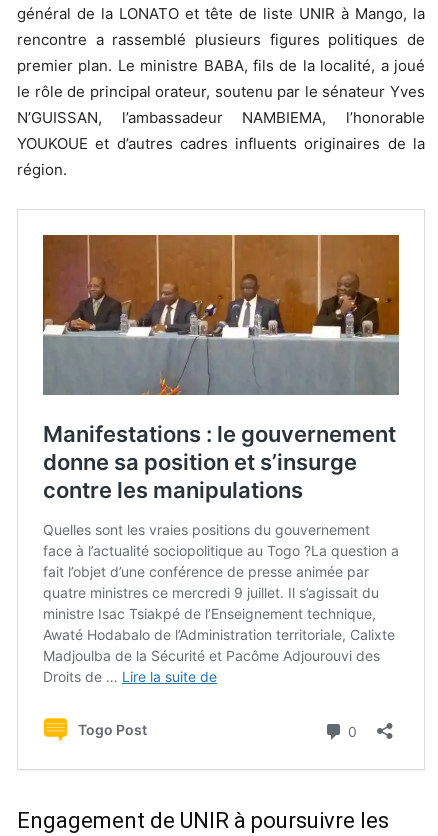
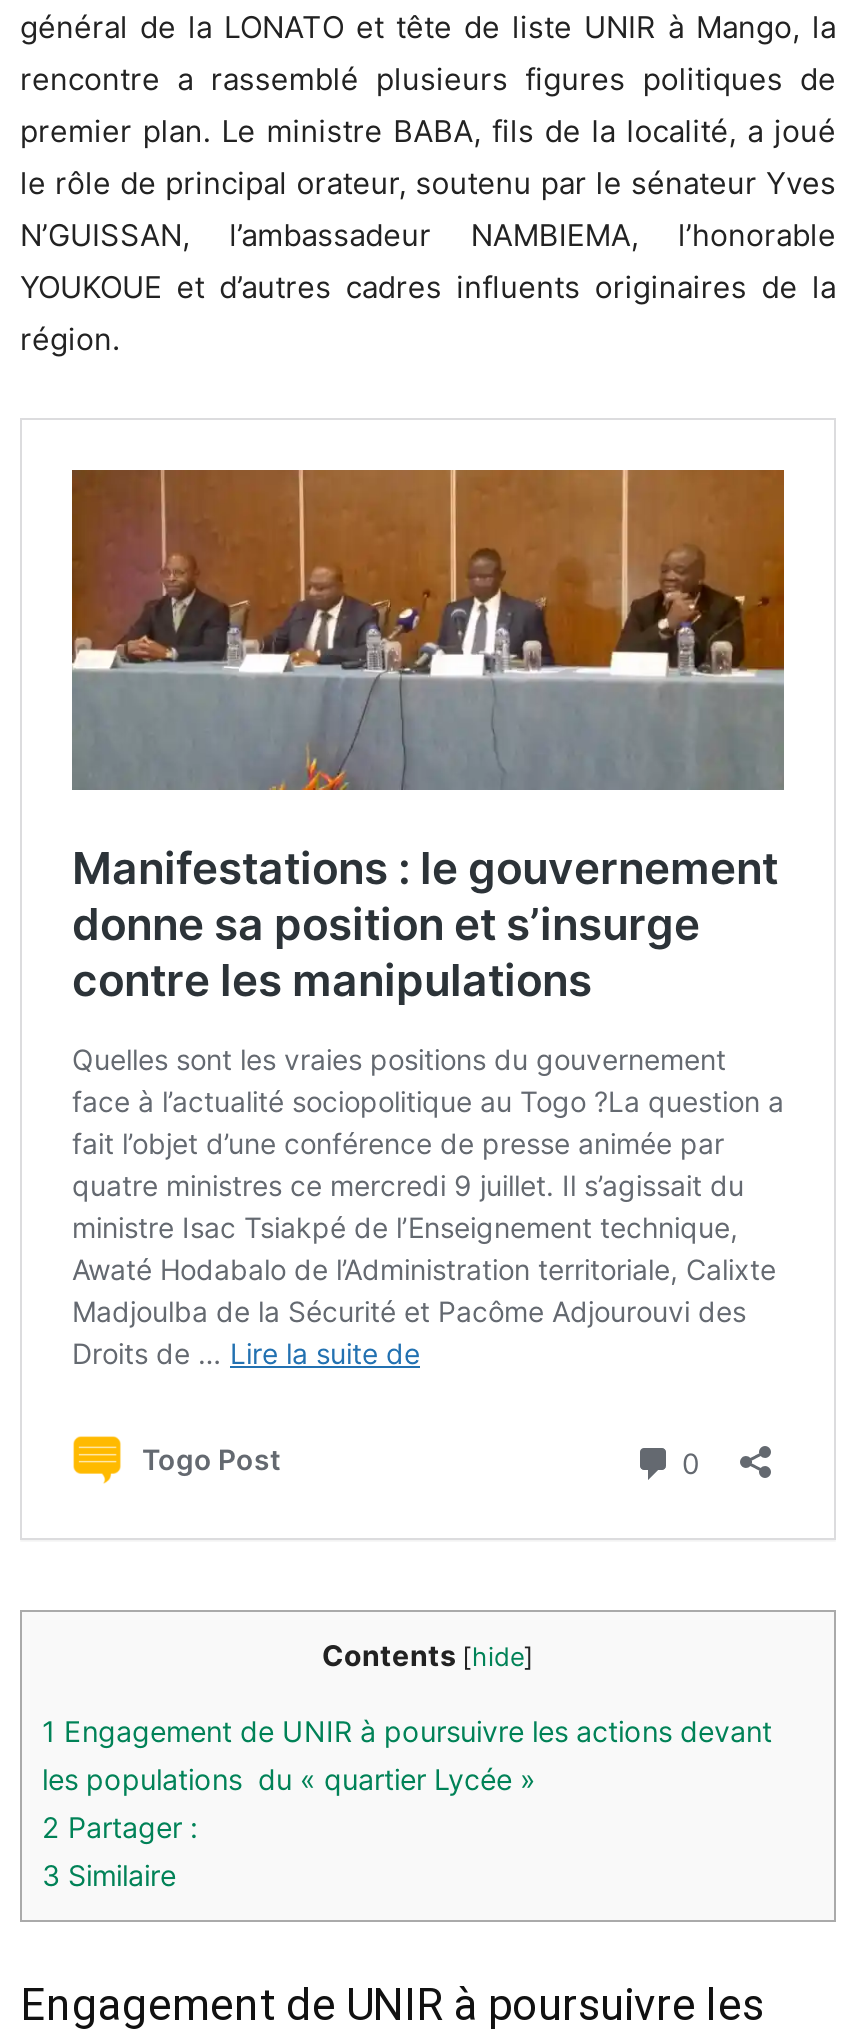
none -> [42,1638,772,1892] Contents [hide] | 1 Engagement de UNIR à poursuivre les actions devant | les populations du « quartier Lycée » | 2 Partager : | 3 Similaire

